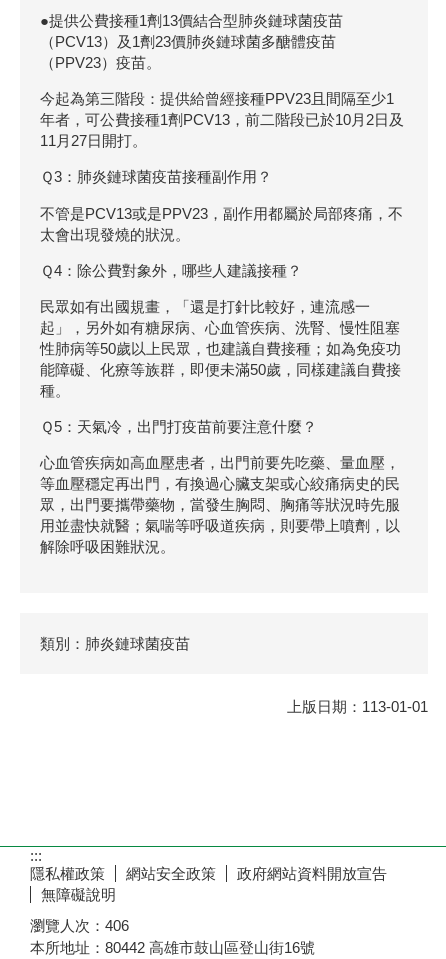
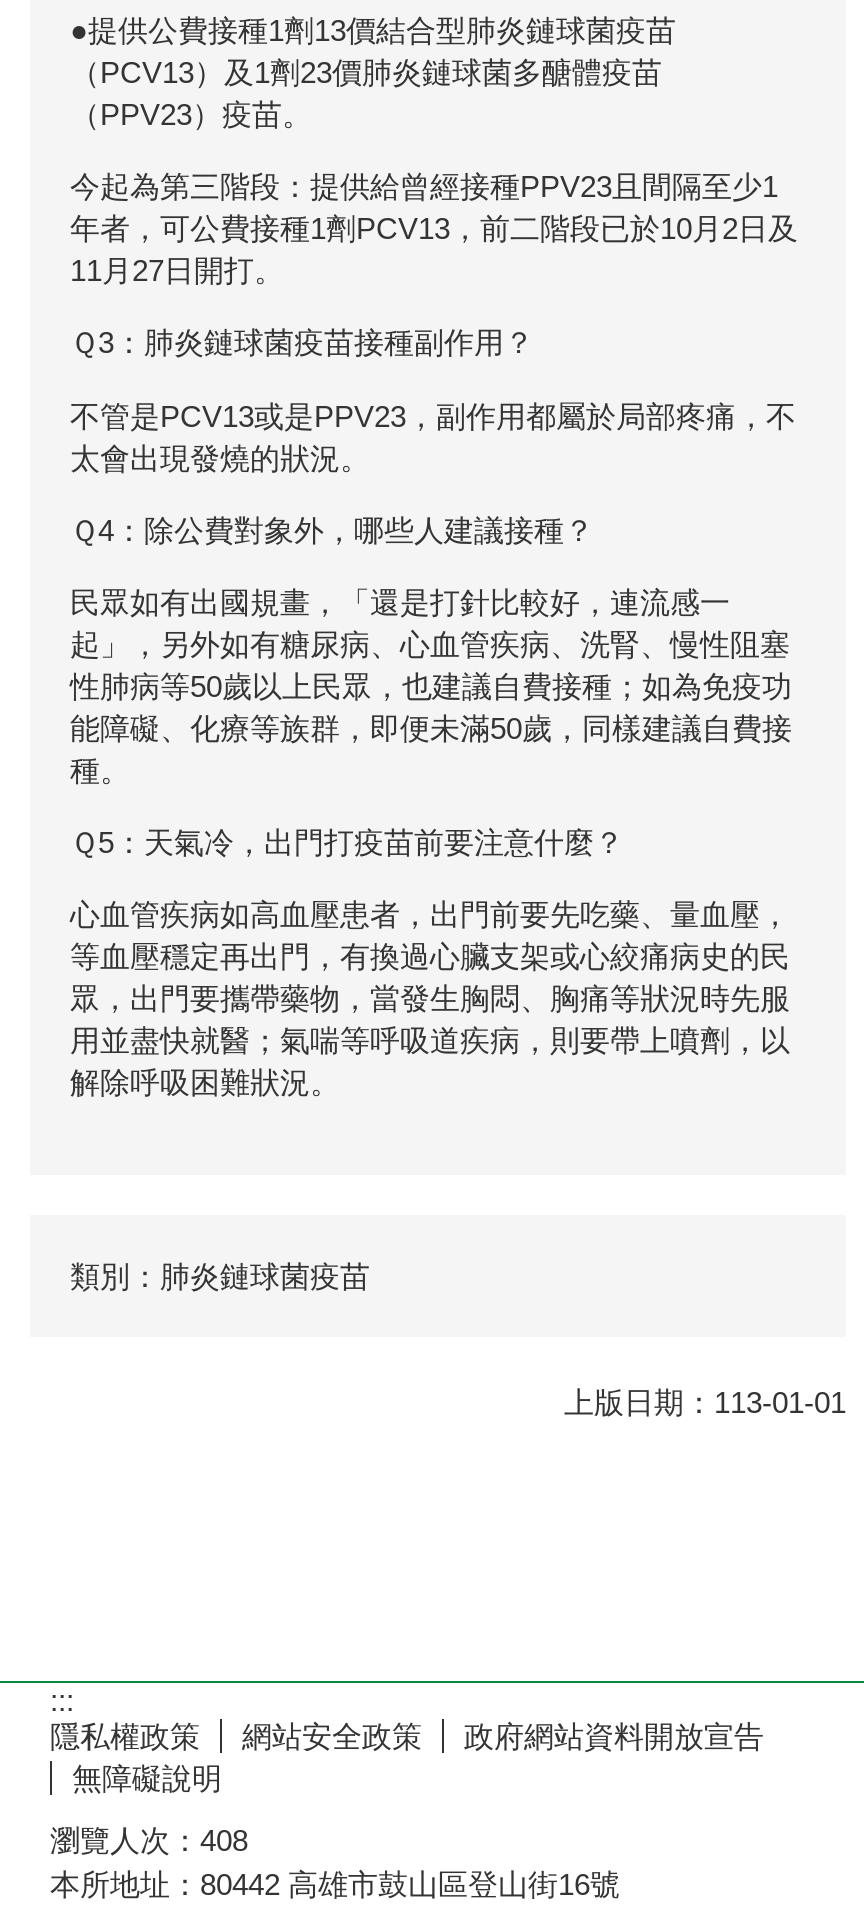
[30,917,129,934] 瀏覽人次：406 -> [50,1823,248,1857] 瀏覽人次：408

